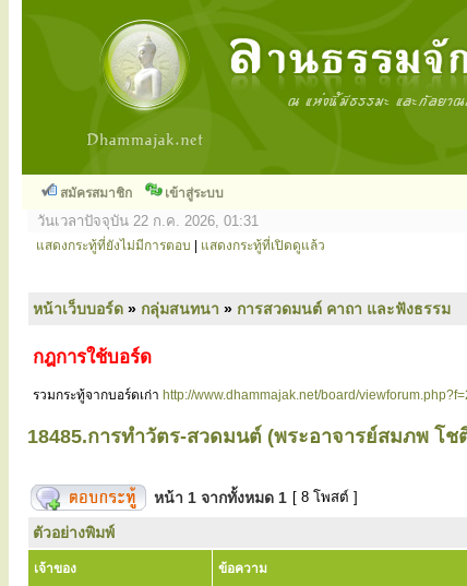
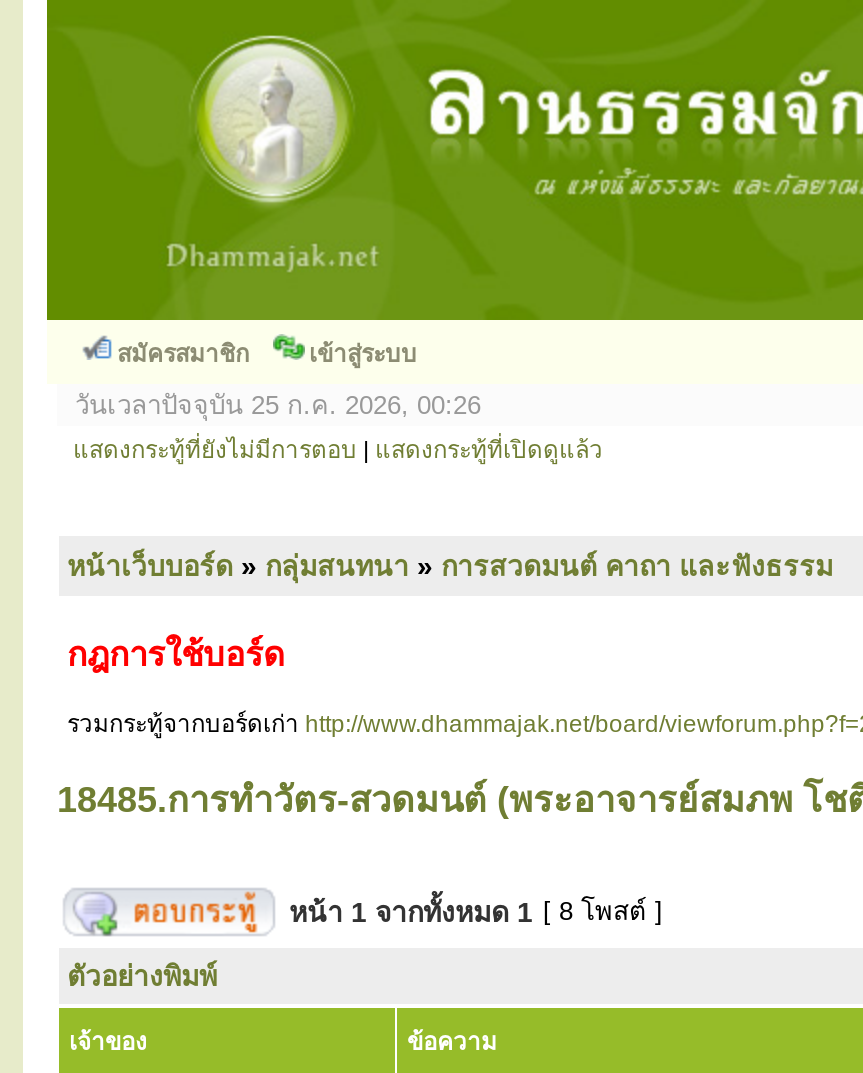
[37,213,267,229] วันเวลาปัจจุบัน 22 ก.ค. 2026, 01:31 -> [75,390,497,420] วันเวลาปัจจุบัน 25 ก.ค. 2026, 00:26

